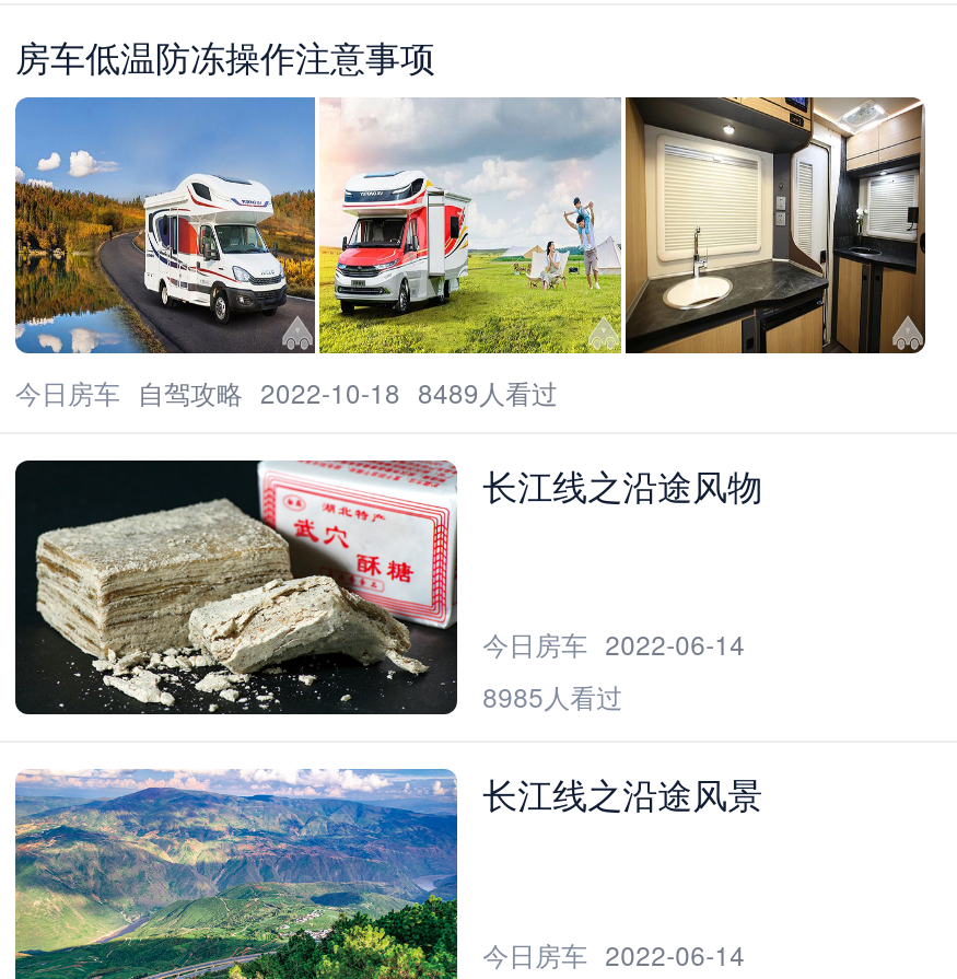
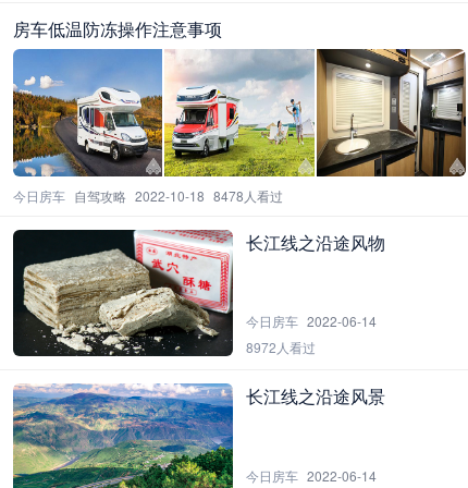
[15,373,558,410] 今日房车 自驾攻略 2022-10-18 8489人看过 -> [13,186,283,205] 今日房车 自驾攻略 2022-10-18 8478人看过
[483,677,623,715] 8985人看过 -> [246,338,315,356] 8972人看过

